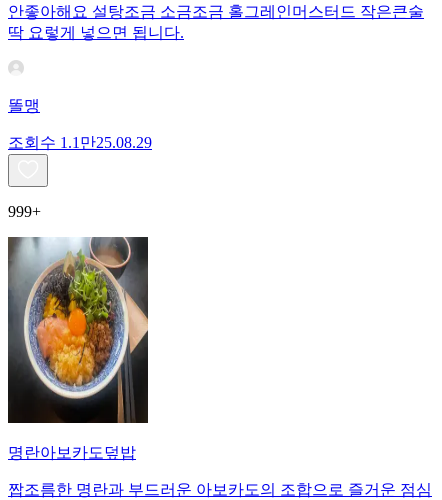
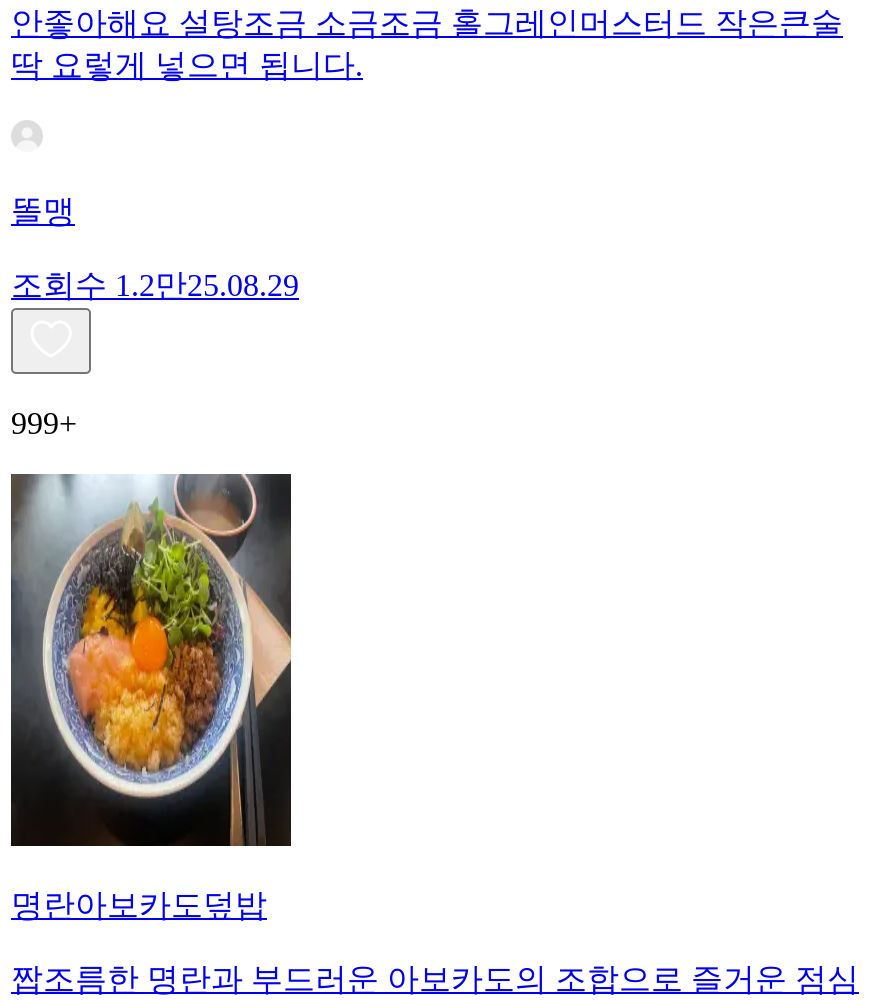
[8,134,152,151] 조회수 1.1만 25.08.29 -> [11,267,299,301] 조회수 1.2만 25.08.29

